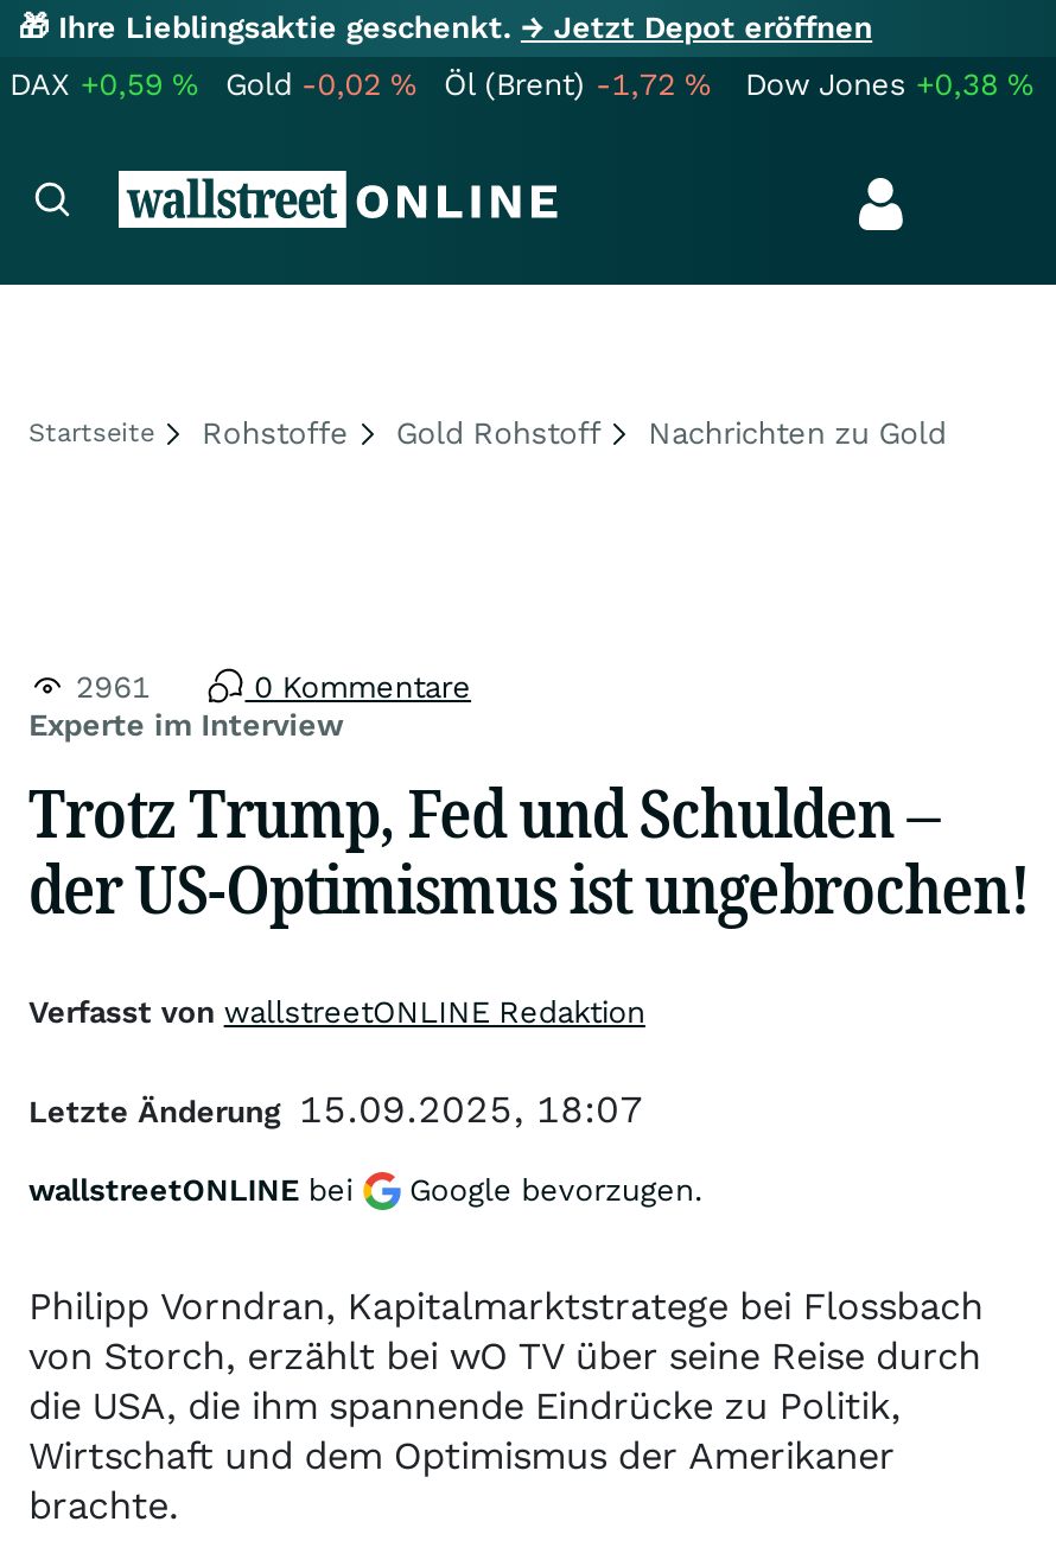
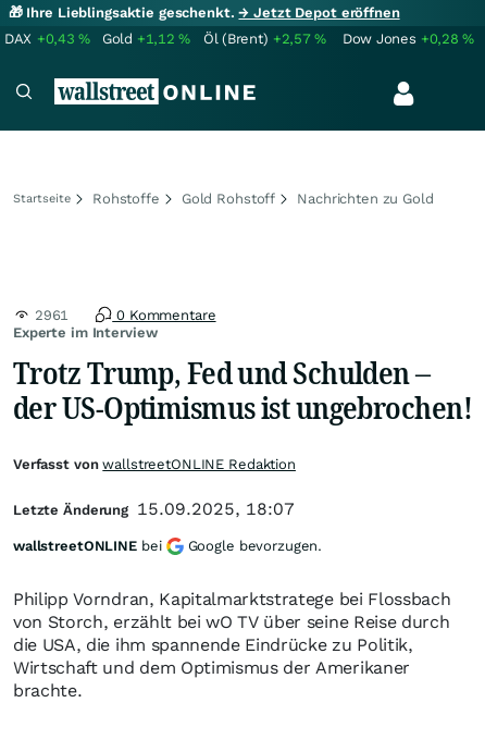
[9,66,197,102] DAX +0,59% -> [4,30,90,47] DAX +0,43%
[225,66,416,102] Gold -0,02% -> [102,30,191,47] Gold +1,12%
[444,66,710,102] Öl (Brent) -1,72% -> [203,30,326,47] Öl (Brent) +2,57%
[745,66,1033,102] Dow Jones +0,38% -> [343,30,474,47] Dow Jones +0,28%

